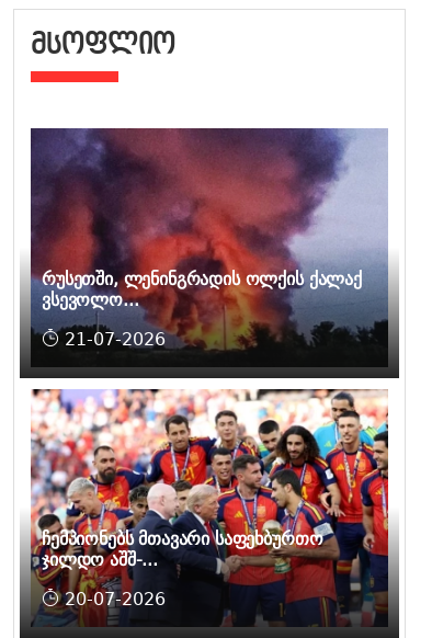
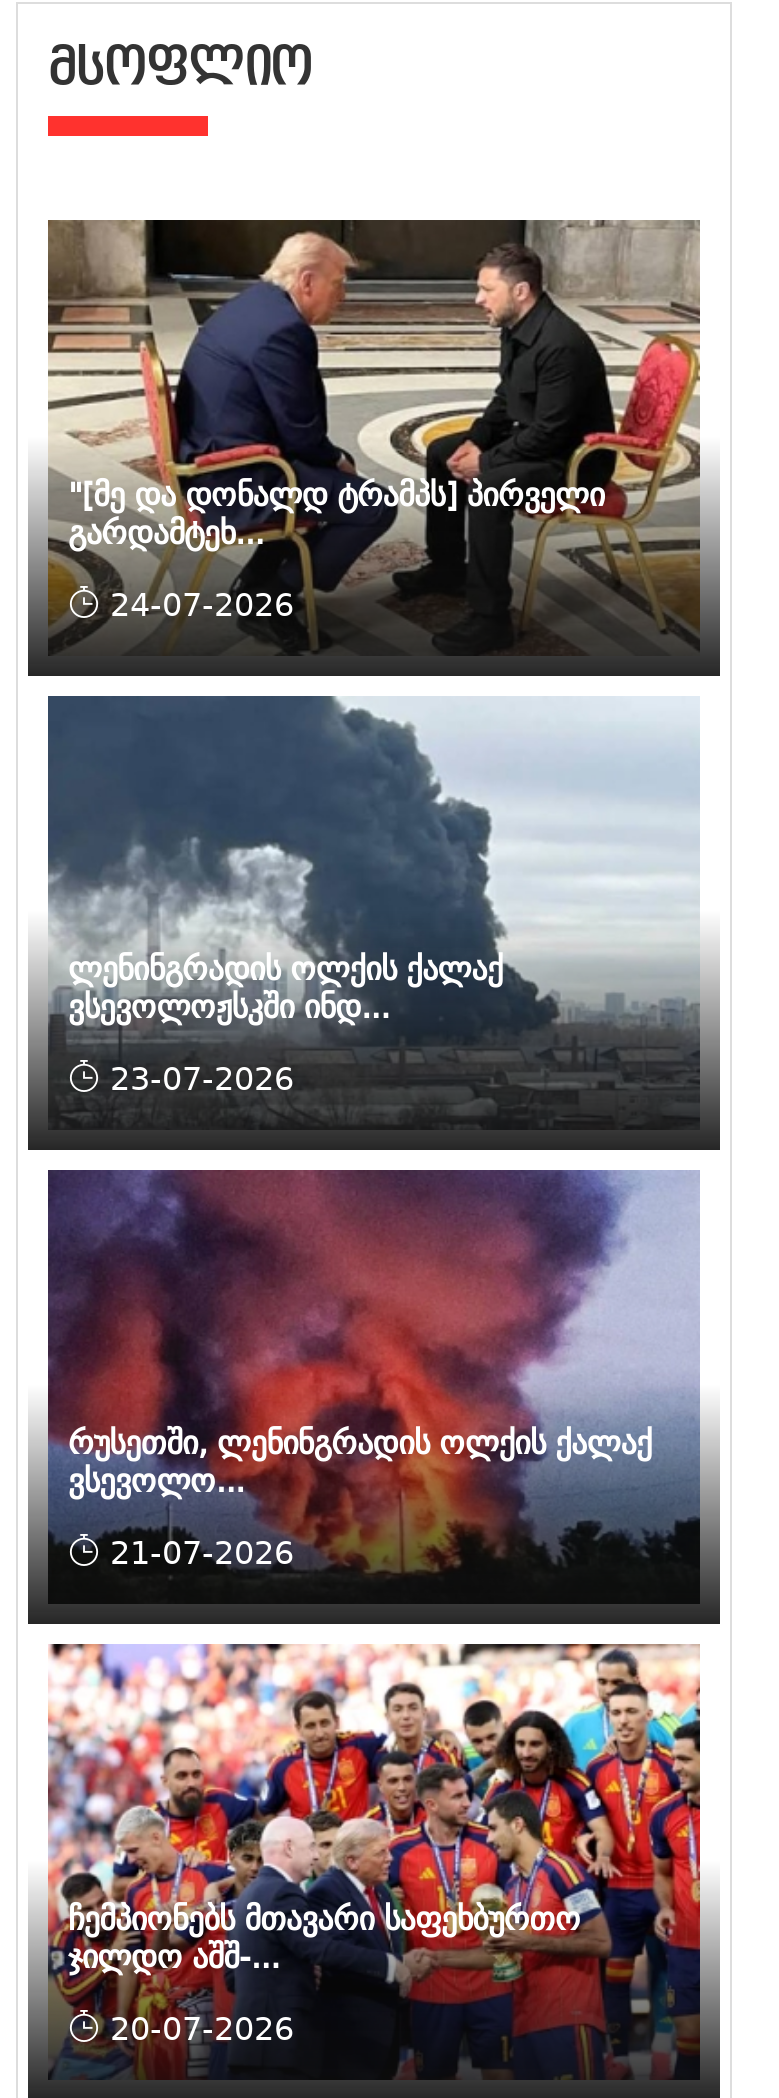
none -> [46,694,700,1124] [image] | ლენინგრადის ოლქის ქალაქ | ვსევოლოჟსკში ინდ... | 23-07-2026
none -> [48,218,702,654] [image] | "[მე და დონალდ ტრამპს] პირველი | გარდამტეხ... | 24-07-2026

